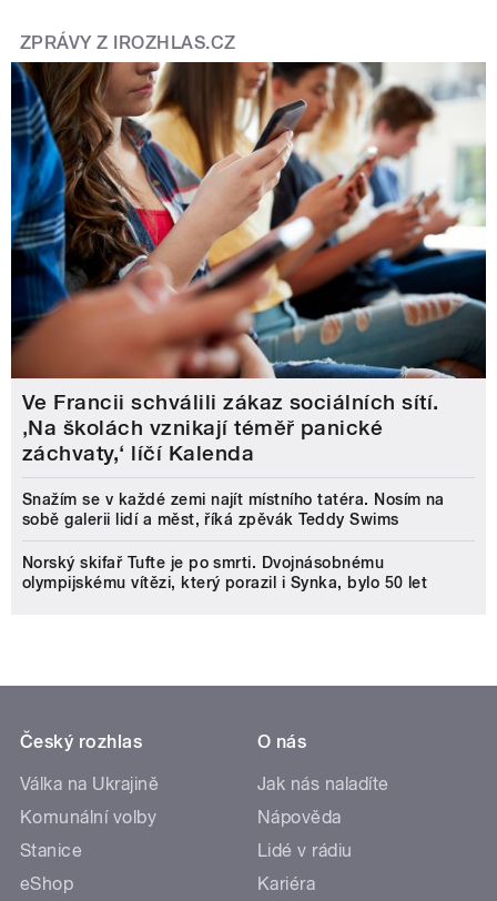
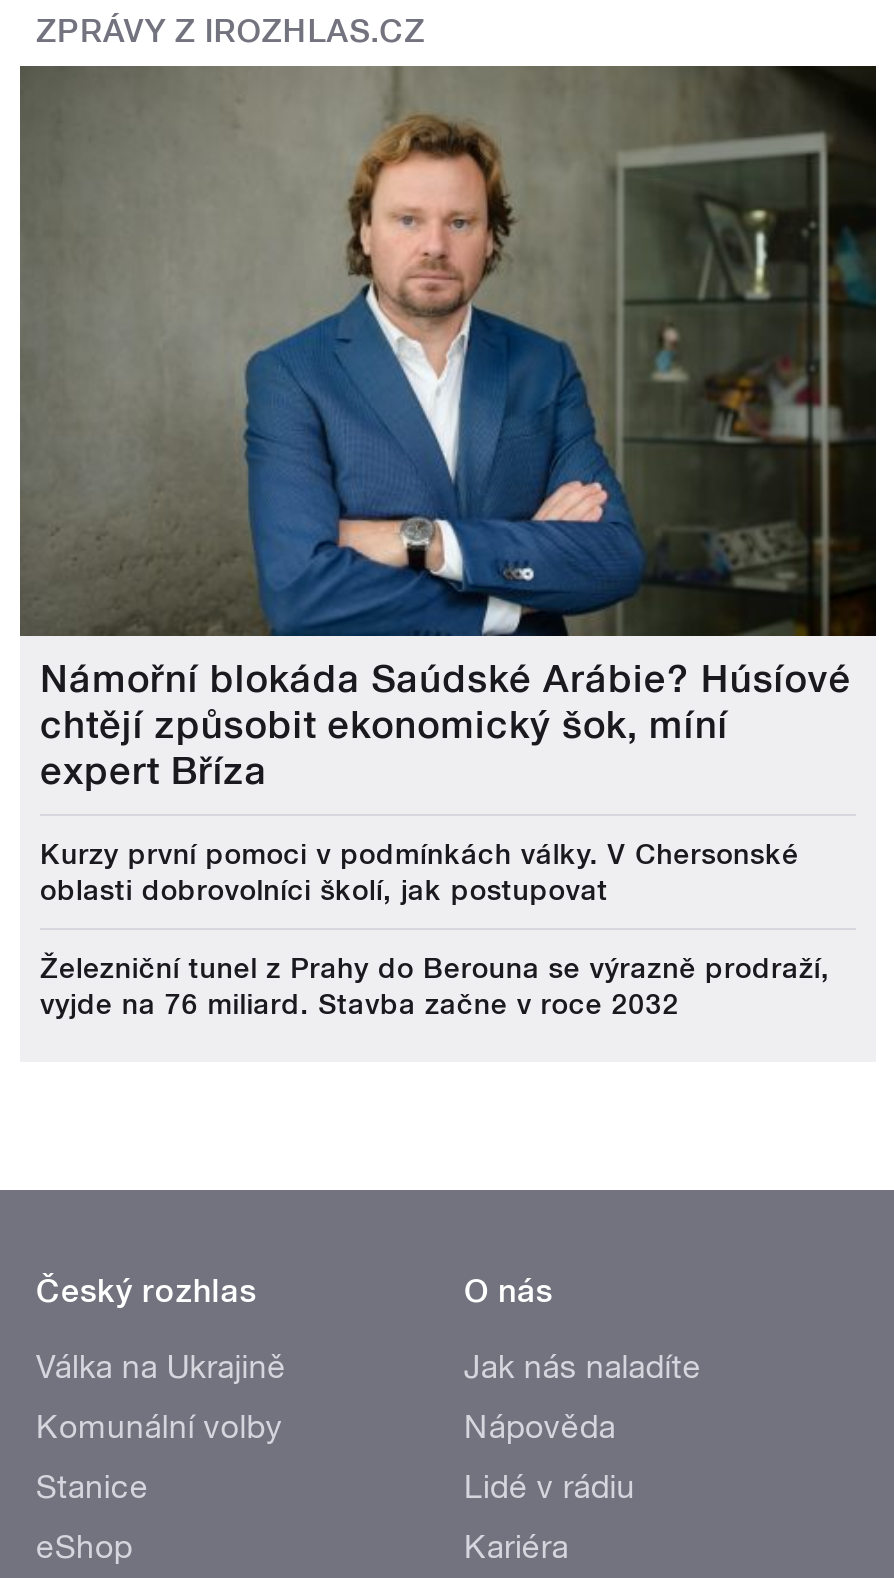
[10,61,487,466] [image] | Ve Francii schválili zákaz sociálních sítí. | ‚Na školách vznikají téměř panické | záchvaty,‘ líčí Kalenda -> [18,64,878,794] [image] | Námořní blokáda Saúdské Arábie? Húsíové | chtějí způsobit ekonomický šok, míní | expert Bříza
[22,491,445,528] Snažím se v každé zemi najít místního tatéra. Nosím na | sobě galerii lidí a měst, říká zpěvák Teddy Swims -> [40,838,799,906] Kurzy první pomoci v podmínkách války. V Chersonské | oblasti dobrovolníci školí, jak postupovat
[22,554,428,592] Norský skifař Tufte je po smrti. Dvojnásobnému | olympijskému vítězi, který porazil i Synka, bylo 50 let -> [40,952,830,1020] Železniční tunel z Prahy do Berouna se výrazně prodraží, | vyjde na 76 miliard. Stavba začne v roce 2032

